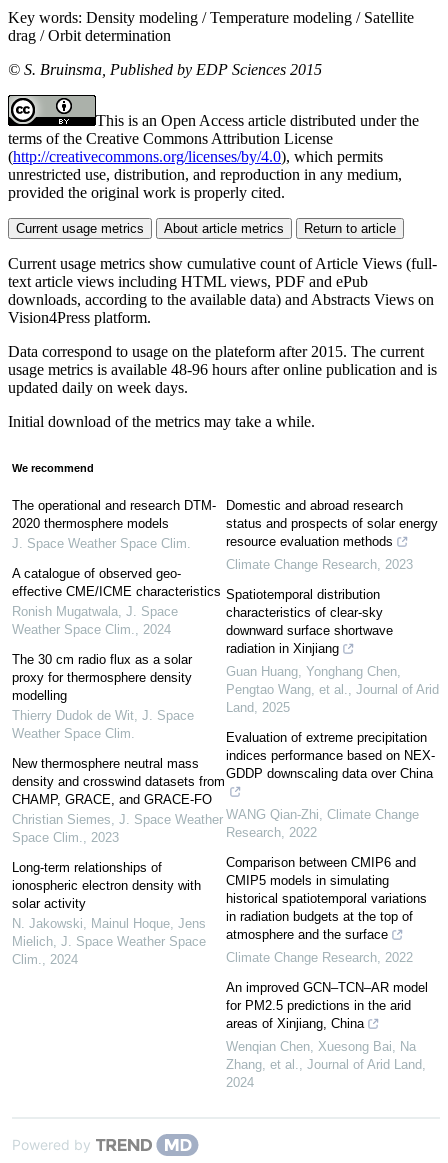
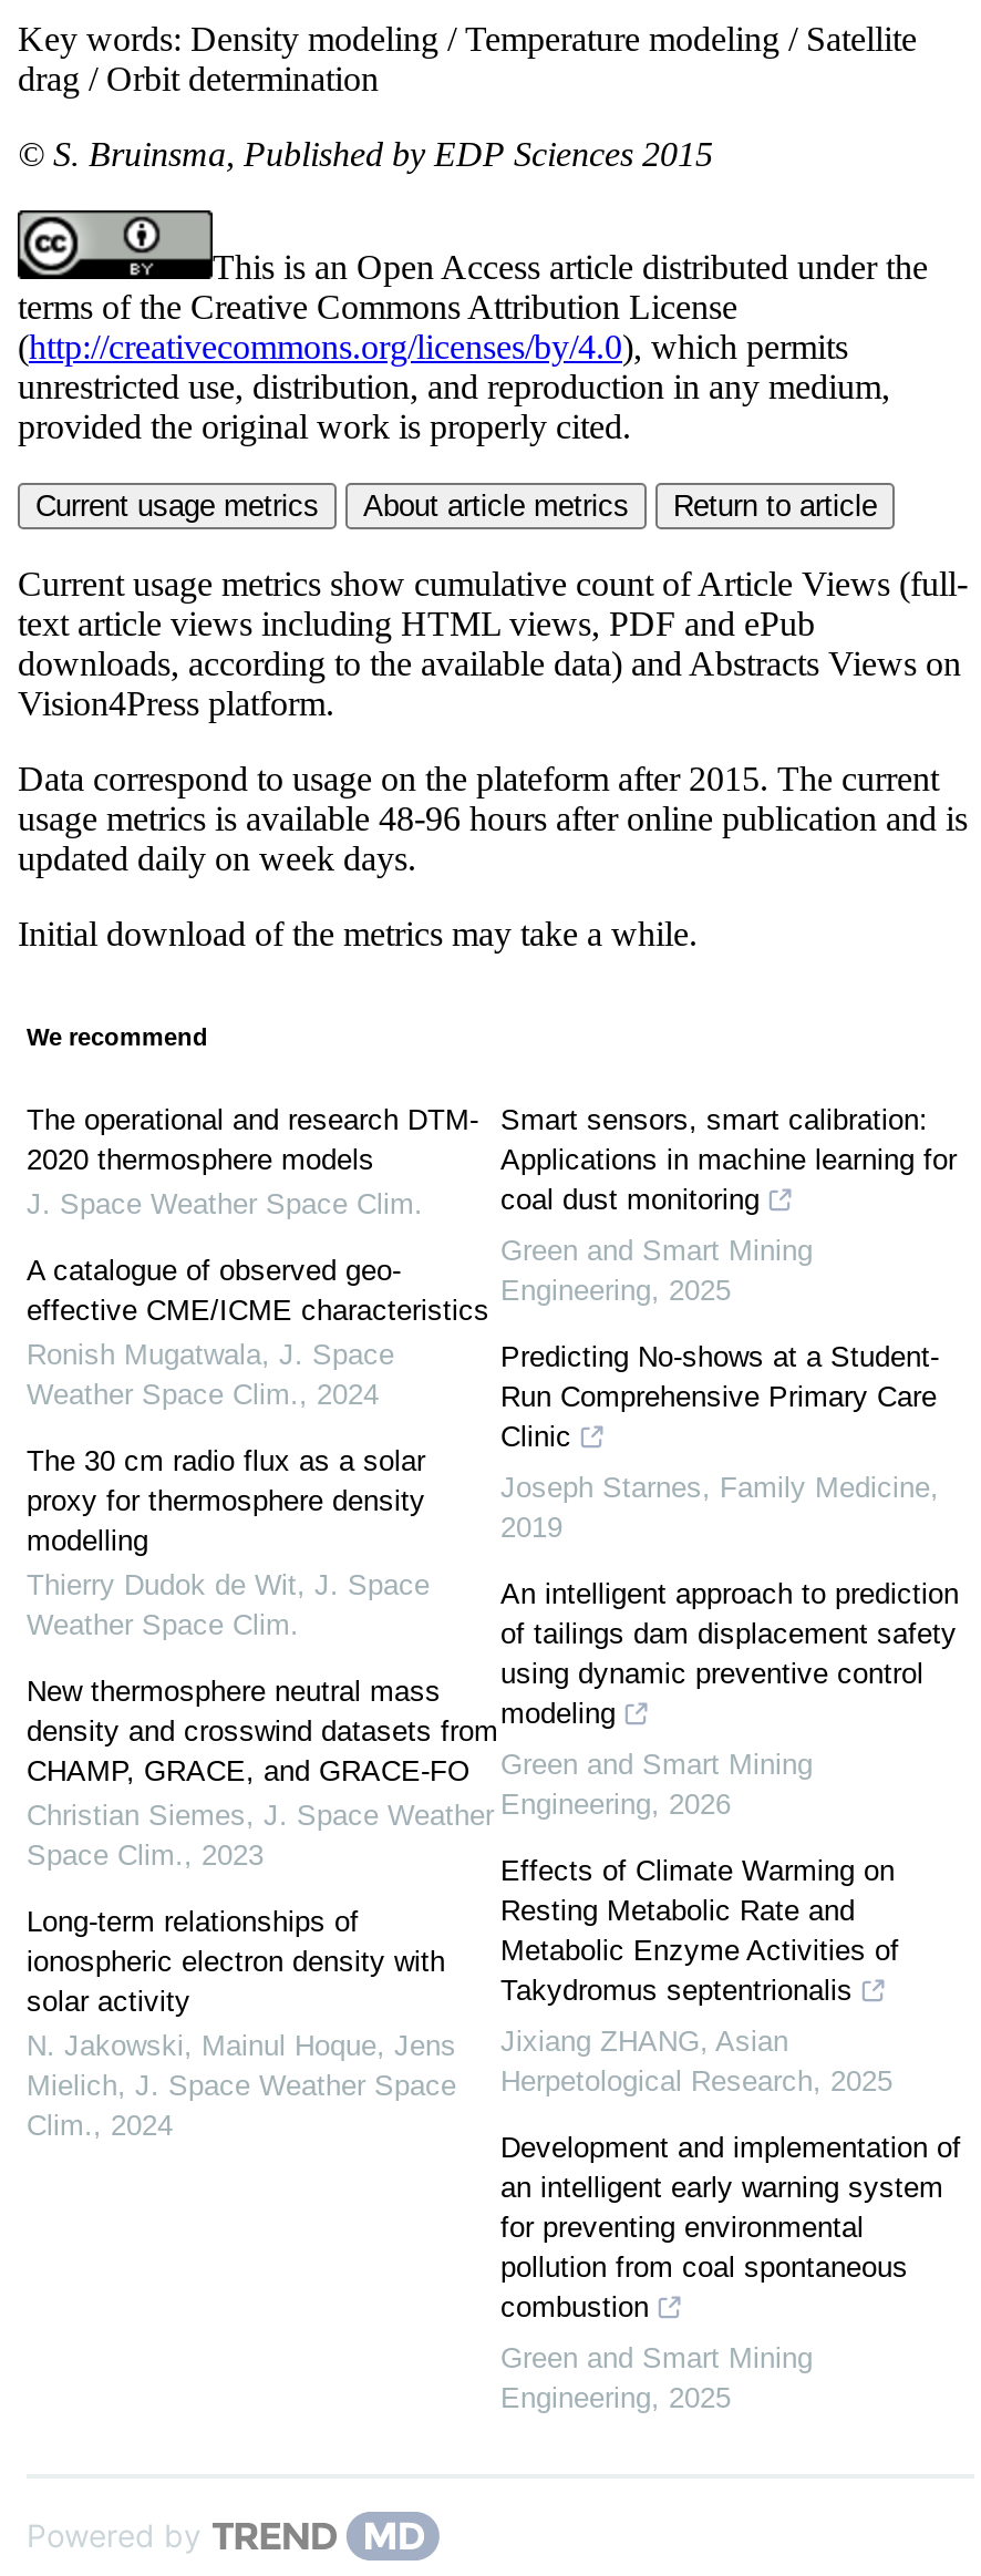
[226,498,438,549] Domestic and abroad research | status and prospects of solar energy | resource evaluation methods -> [500,1104,957,1217] Smart sensors, smart calibration: | Applications in machine learning for | coal dust monitoring
[226,557,413,572] Climate Change Research, 2023 -> [500,1235,813,1308] Green and Smart Mining | Engineering, 2025
[226,587,393,656] Spatiotemporal distribution | characteristics of clear-sky | downward surface shortwave | radiation in Xinjiang -> [500,1341,939,1454] Predicting No-shows at a Student- | Run Comprehensive Primary Care | Clinic
[226,664,439,715] Guan Huang, Yonghang Chen, | Pengtao Wang, et al., Journal of Arid | Land, 2025 -> [500,1472,939,1545] Joseph Starnes, Family Medicine, | 2019
[226,730,435,781] Evaluation of extreme precipitation | indices performance based on NEX- | GDDP downscaling data over China -> [500,1578,959,1731] An intelligent approach to prediction | of tailings dam displacement safety | using dynamic preventive control | modeling
[226,807,419,840] WANG Qian-Zhi, Climate Change | Research, 2022 -> [500,1749,813,1822] Green and Smart Mining | Engineering, 2026
[226,855,427,942] Comparison between CMIP6 and | CMIP5 models in simulating | historical spatiotemporal variations | in radiation budgets at the top of | atmosphere and the surface -> [500,1855,899,2008] Effects of Climate Warming on | Resting Metabolic Rate and | Metabolic Enzyme Activities of | Takydromus septentrionalis
[226,950,413,965] Climate Change Research, 2022 -> [500,2026,892,2099] Jixiang ZHANG, Asian | Herpetological Research, 2025
[226,980,428,1031] An improved GCN–TCN–AR model | for PM2.5 predictions in the arid | areas of Xinjiang, China -> [500,2132,961,2325] Development and implementation of | an intelligent early warning system | for preventing environmental | pollution from coal spontaneous | combustion
[226,1039,426,1090] Wenqian Chen, Xuesong Bai, Na | Zhang, et al., Journal of Arid Land, | 2024 -> [500,2342,813,2415] Green and Smart Mining | Engineering, 2025

